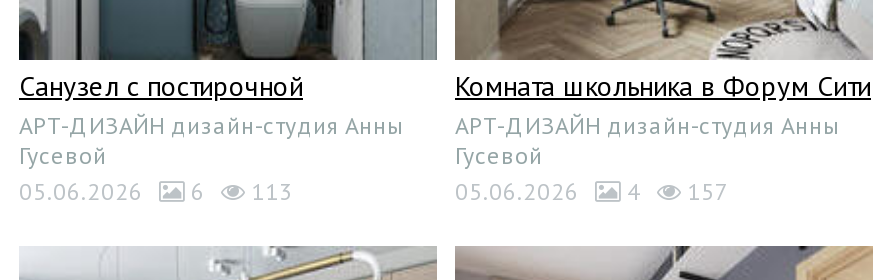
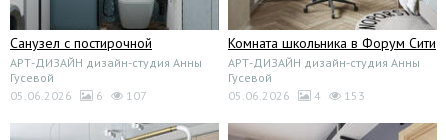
[19,177,293,207] 05.06.2026 6 113 -> [10,88,147,103] 05.06.2026 6 107
[455,177,729,207] 05.06.2026 4 157 -> [228,88,365,103] 05.06.2026 4 153

